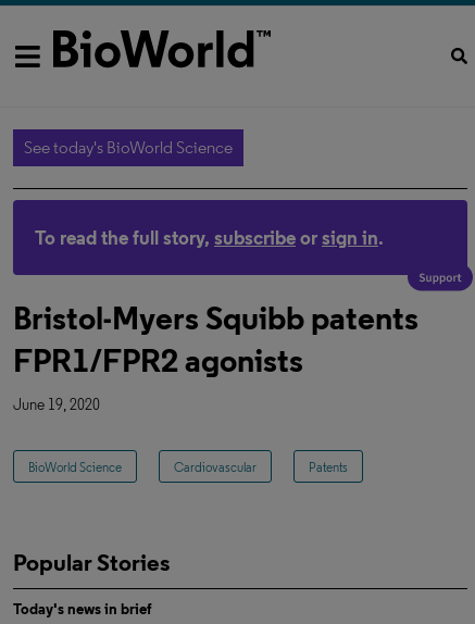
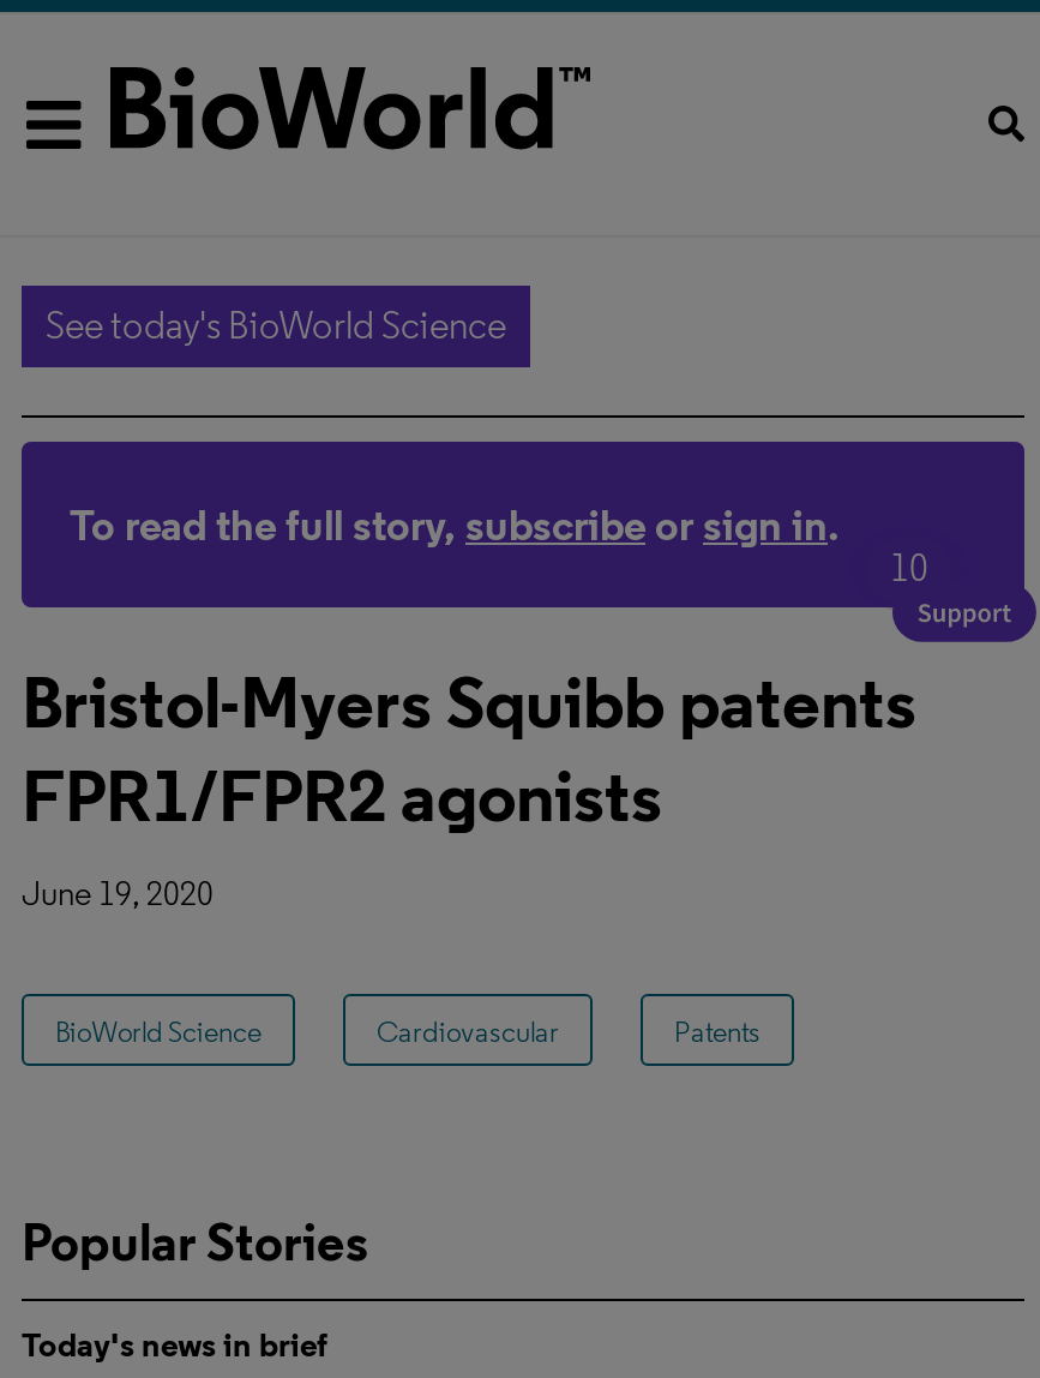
none -> [890,545,928,591] 10

